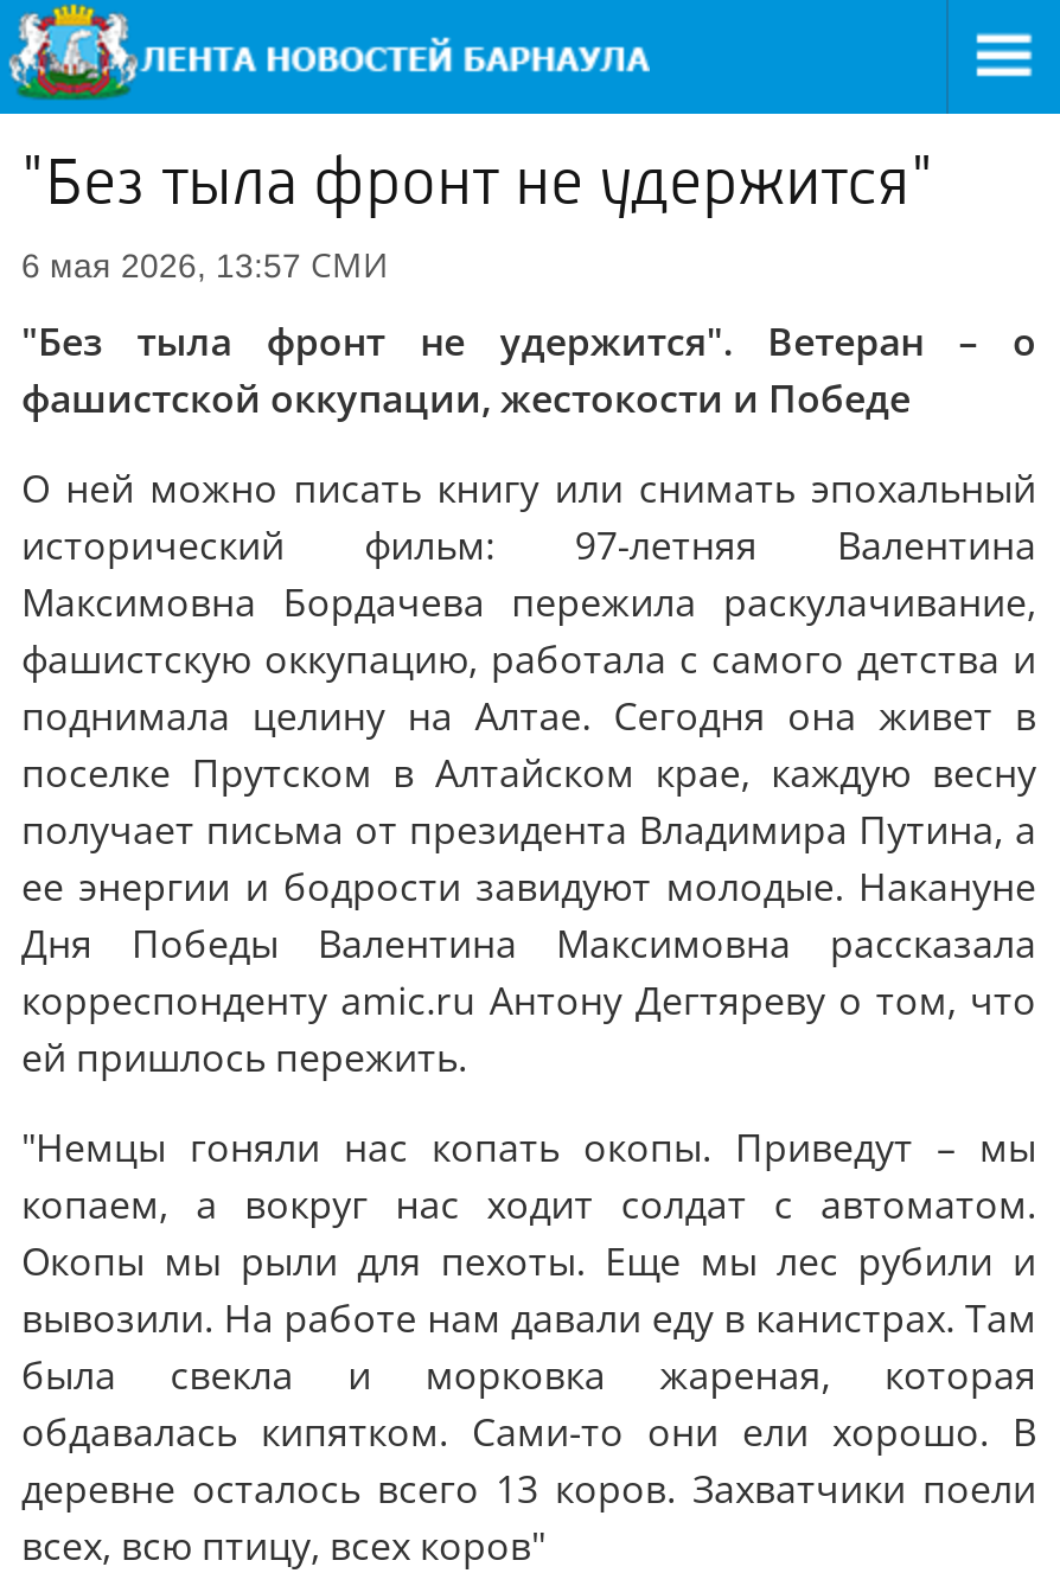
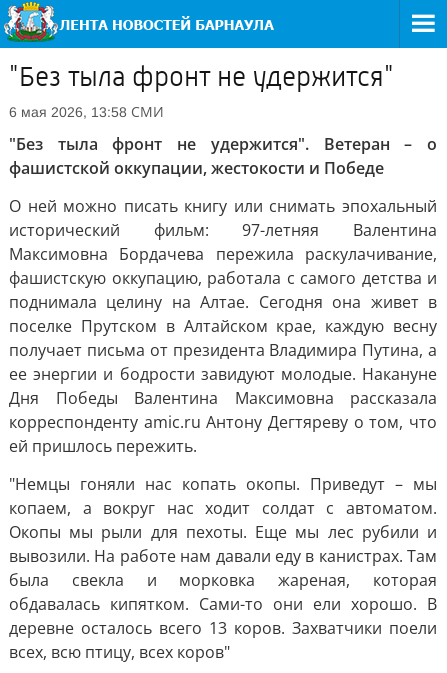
[21,242,389,287] 6 мая 2026, 13:57 СМИ -> [9,102,164,121] 6 мая 2026, 13:58 СМИ

